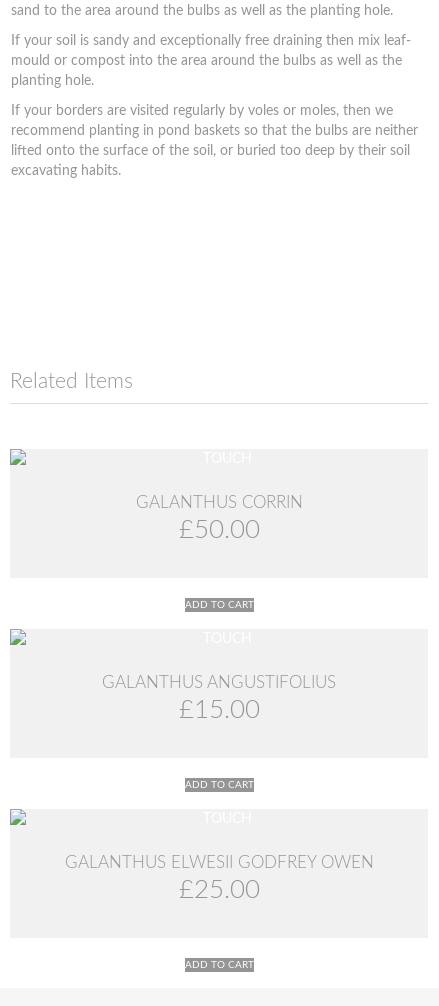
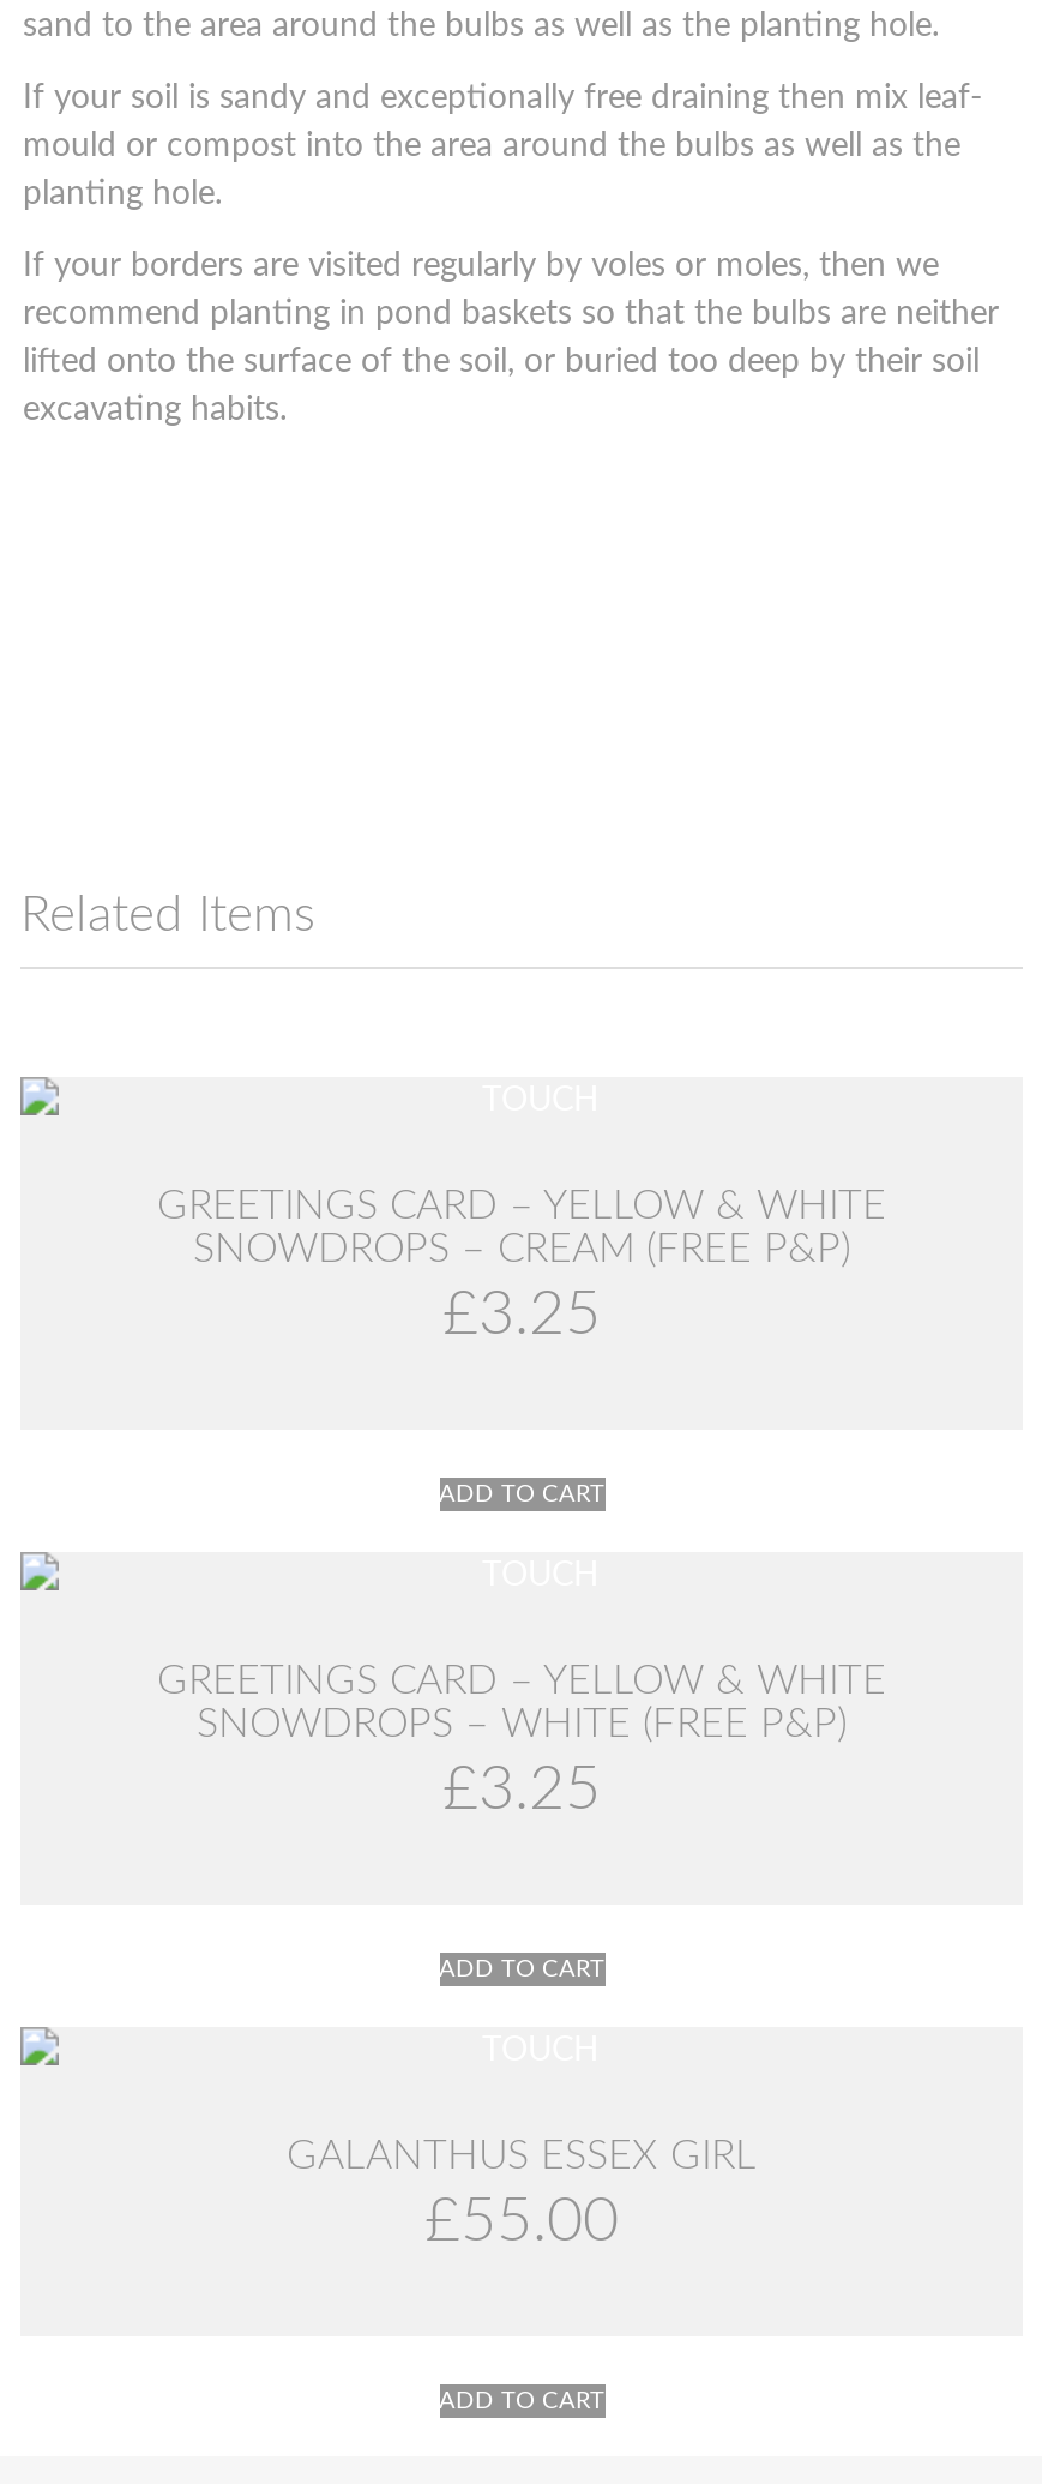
[135,494,302,543] GALANTHUS CORRIN | £50.00 -> [157,1185,886,1346] GREETINGS CARD – YELLOW & WHITE | SNOWDROPS – CREAM (FREE P&P) | £3.25
[102,674,336,723] GALANTHUS ANGUSTIFOLIUS | £15.00 -> [157,1660,886,1821] GREETINGS CARD – YELLOW & WHITE | SNOWDROPS – WHITE (FREE P&P) | £3.25
[64,854,373,903] GALANTHUS ELWESII GODFREY OWEN | £25.00 -> [287,2135,757,2253] GALANTHUS ESSEX GIRL | £55.00

